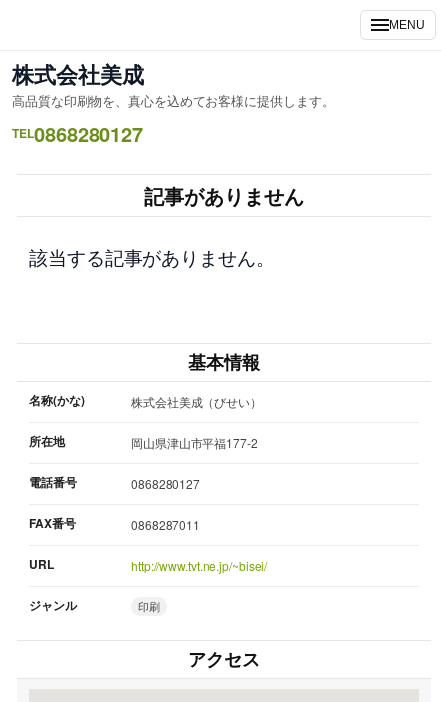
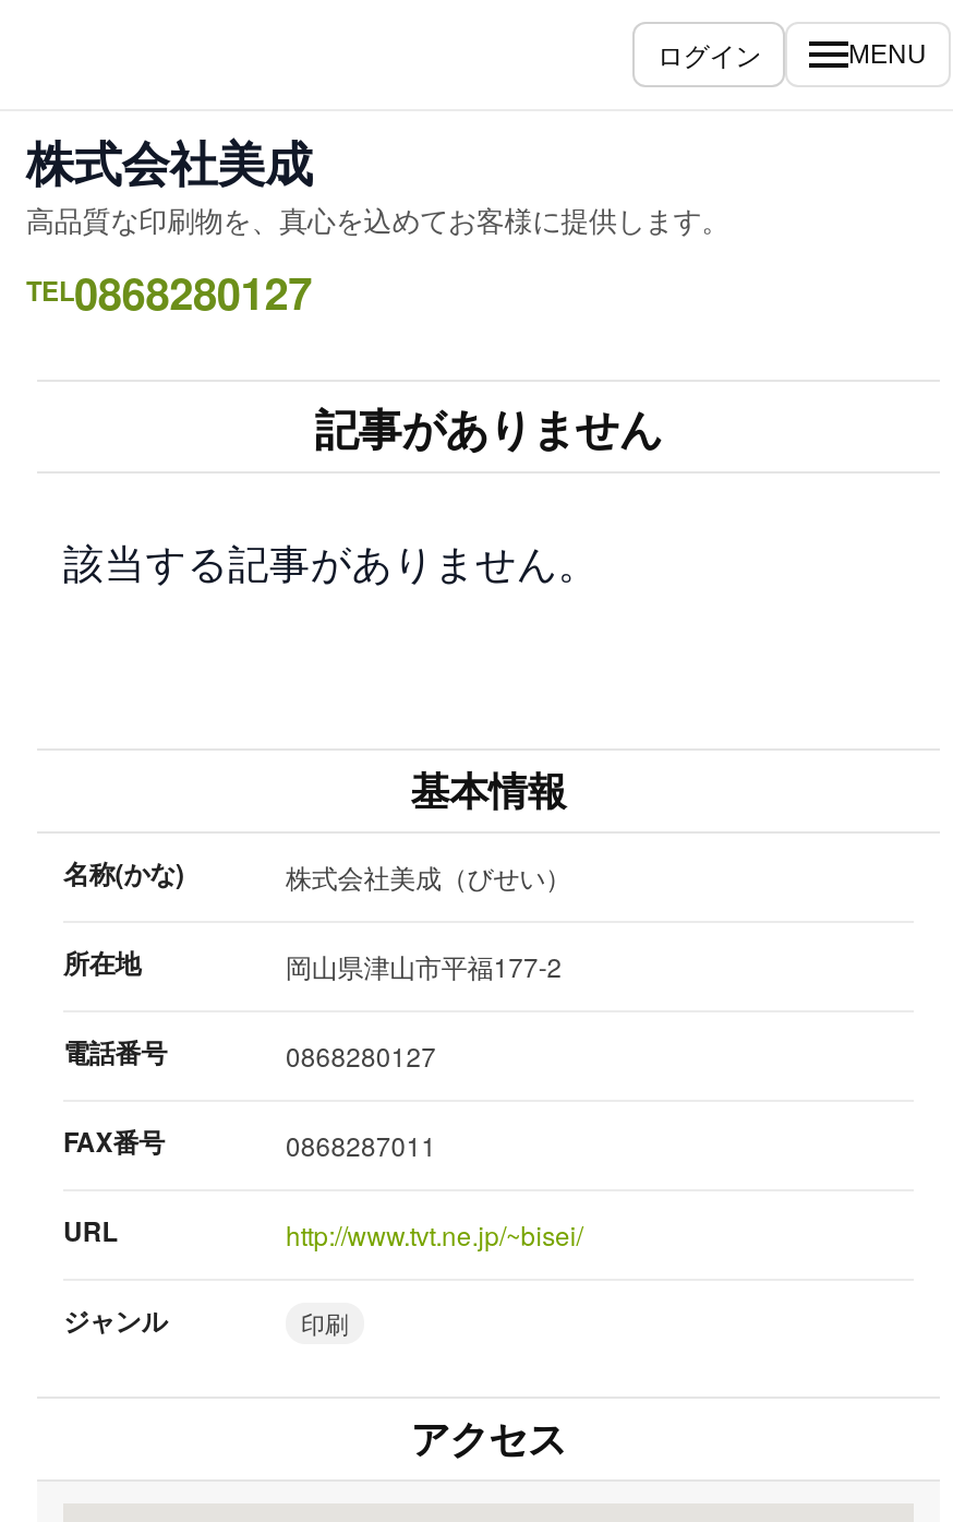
none -> [657,35,761,72] ログイン

